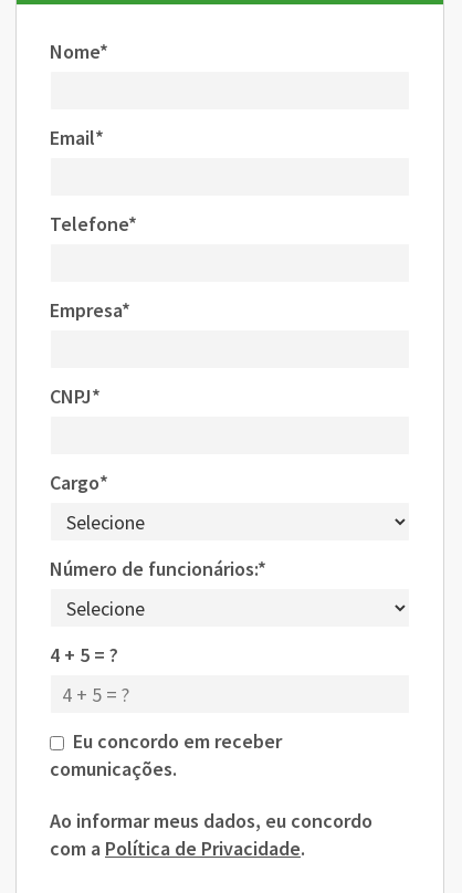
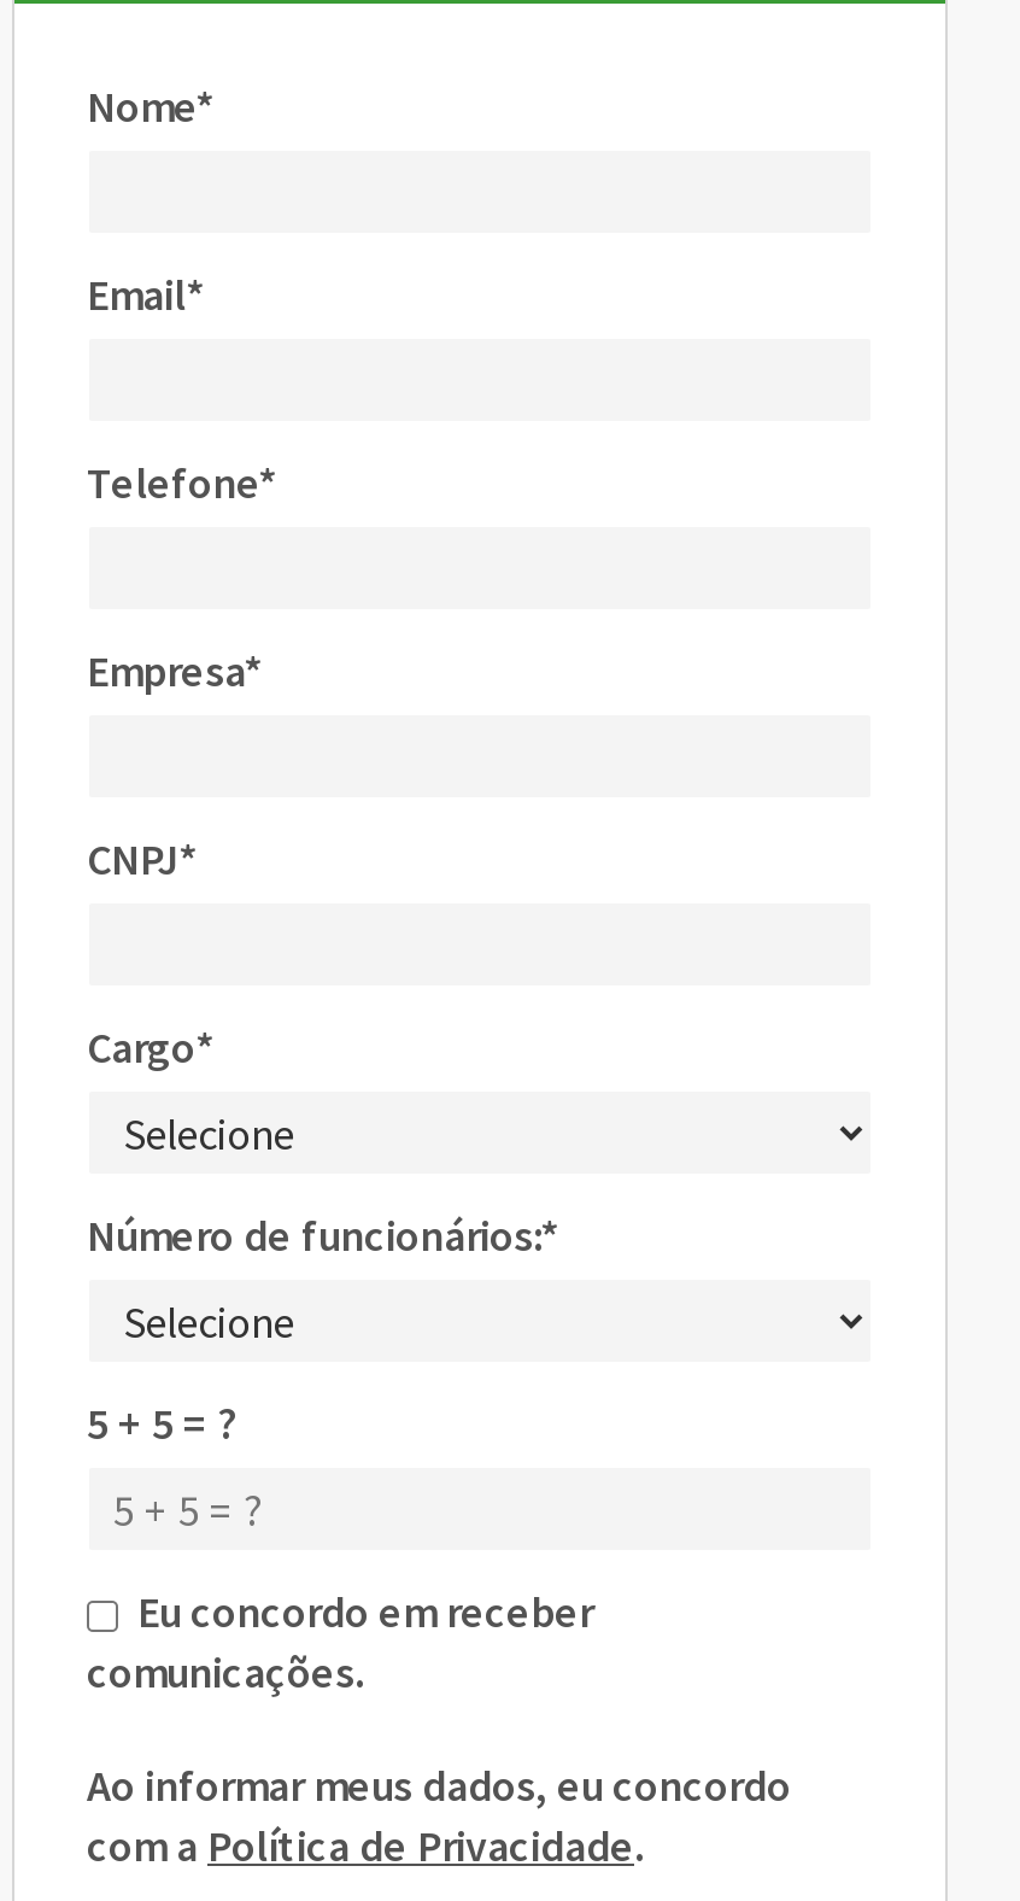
[50,642,118,668] 4 + 5 = ? -> [87,1396,236,1451] 5 + 5 = ?

